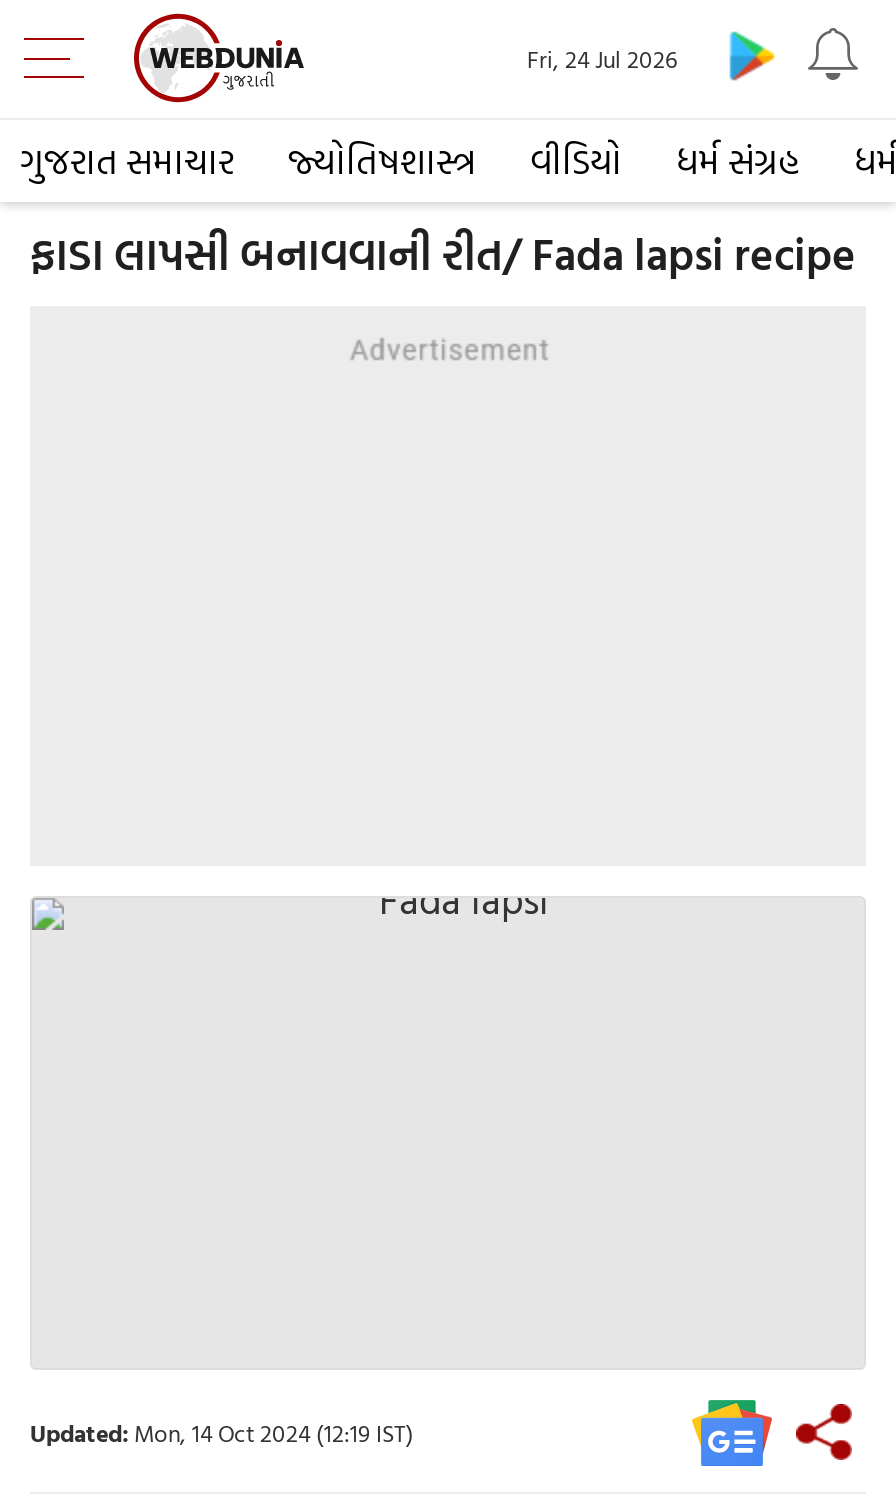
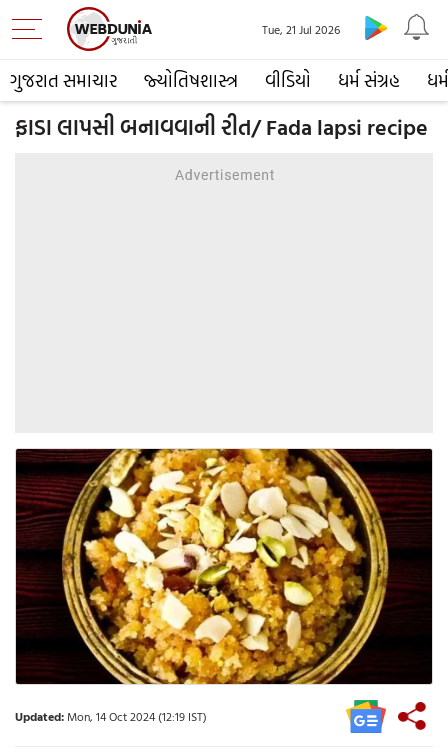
[527,40,677,76] Fri, 24 Jul 2026 -> [262,20,340,38] Tue, 21 Jul 2026
none -> [15,448,433,685] [image]

